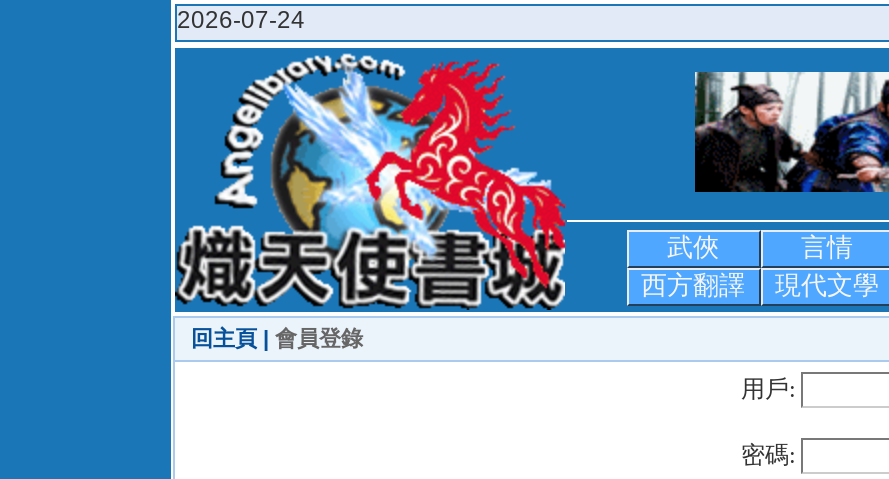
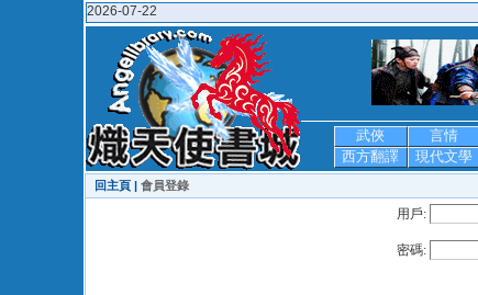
[177,6,305,34] 2026-07-24 -> [87,3,157,19] 2026-07-22

